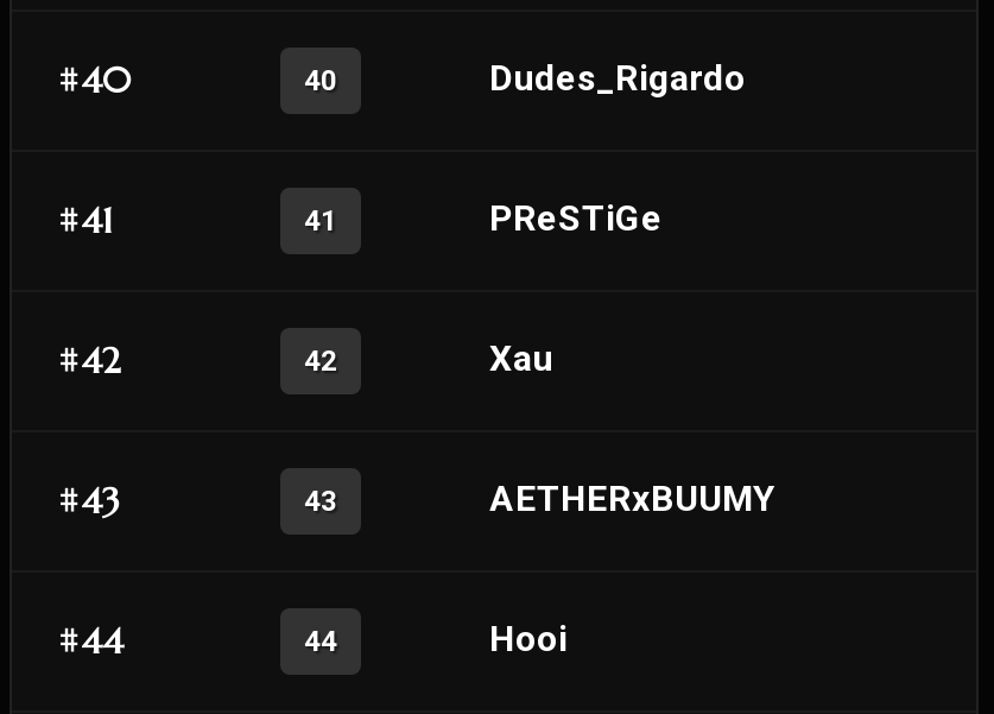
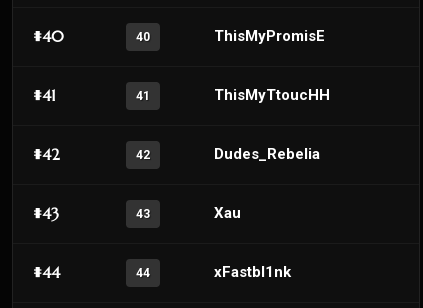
[489,57,746,100] Dudes_Rigardo -> [214,27,325,45] ThisMyPromisE
[489,197,663,240] PReSTiGe -> [214,86,330,104] ThisMyTtoucHH
moved [489,337,553,380] -> [214,204,241,222]: Xau
none -> [214,145,320,163] Dudes_Rebelia
[489,478,777,520] AETHERxBUUMY -> none
[489,618,568,661] Hooi -> [214,263,291,281] xFastbl1nk

